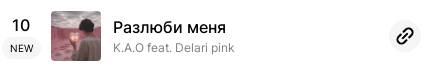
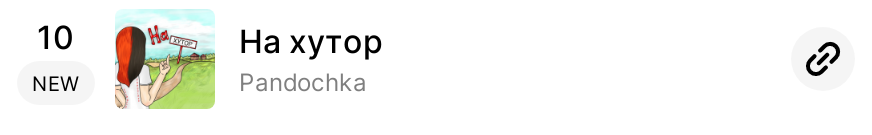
[50,10,235,62] [image] | Разлюби меня | K.A.O feat. Delari pink -> [115,9,383,111] [image] | На хутор | Pandochka

